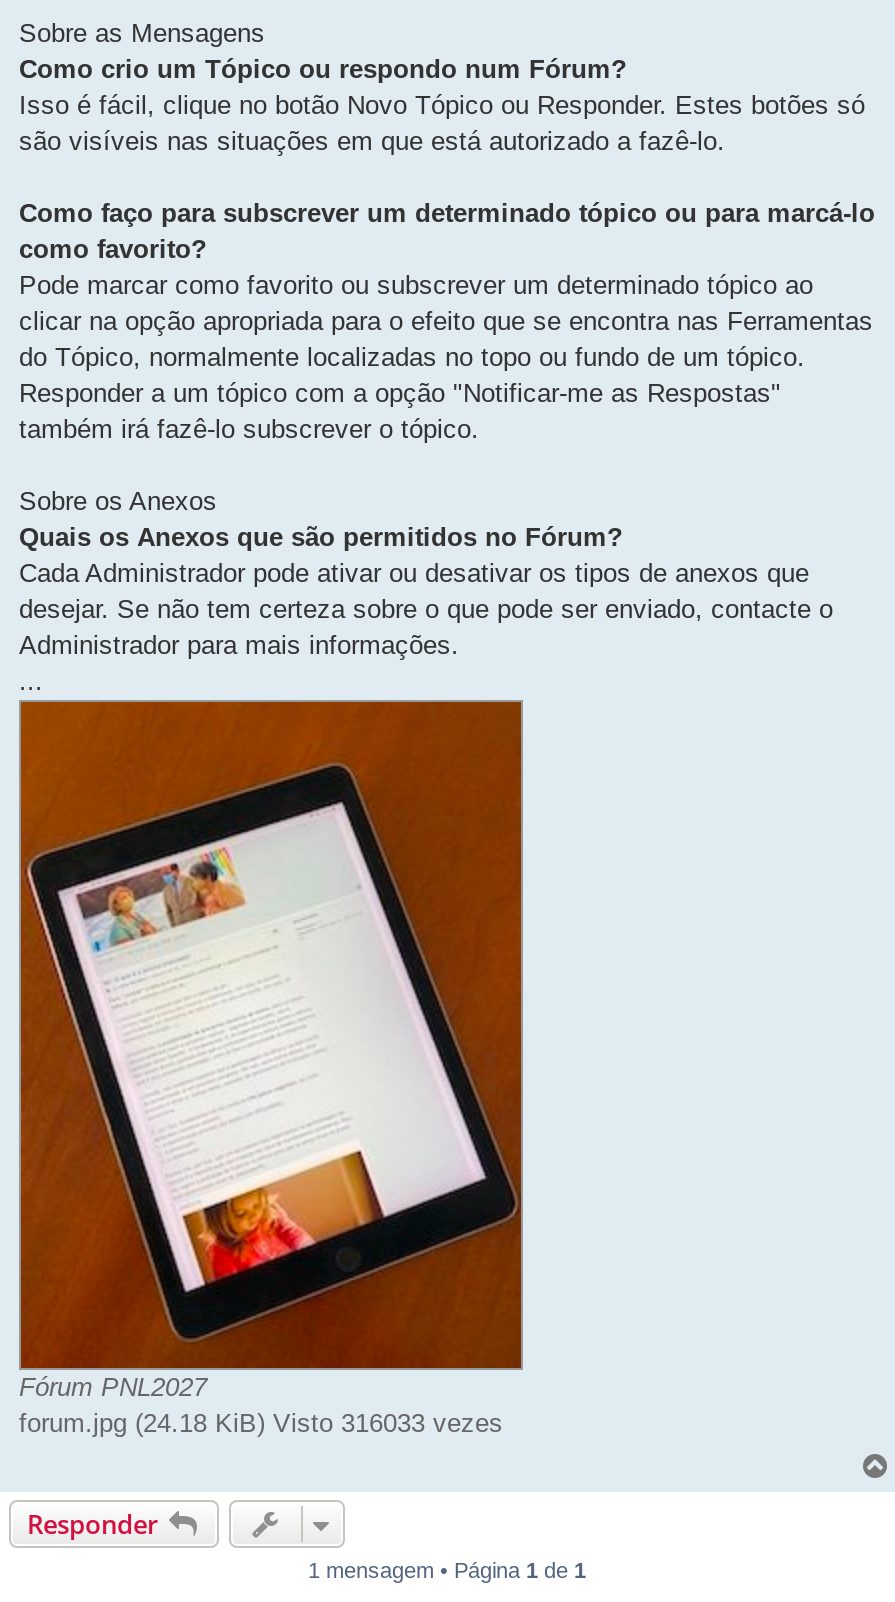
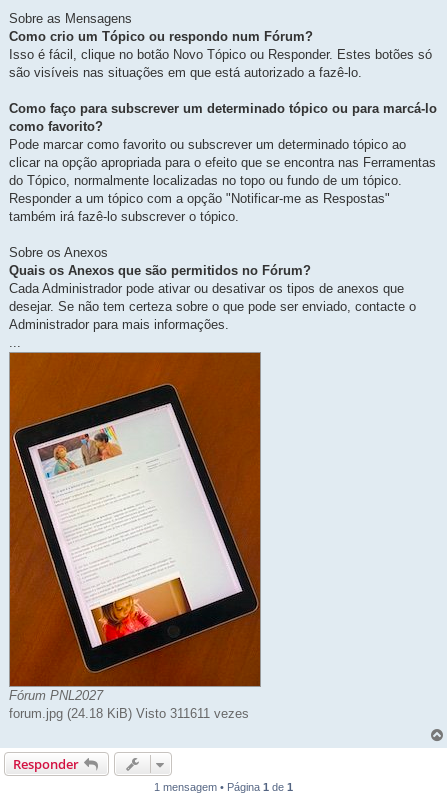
[19,1408,503,1438] forum.jpg (24.18 KiB) Visto 316033 vezes -> [9,706,249,721] forum.jpg (24.18 KiB) Visto 311611 vezes

